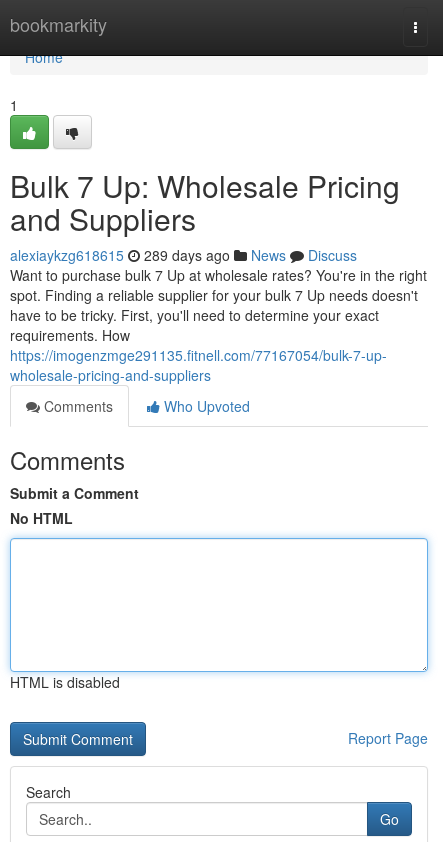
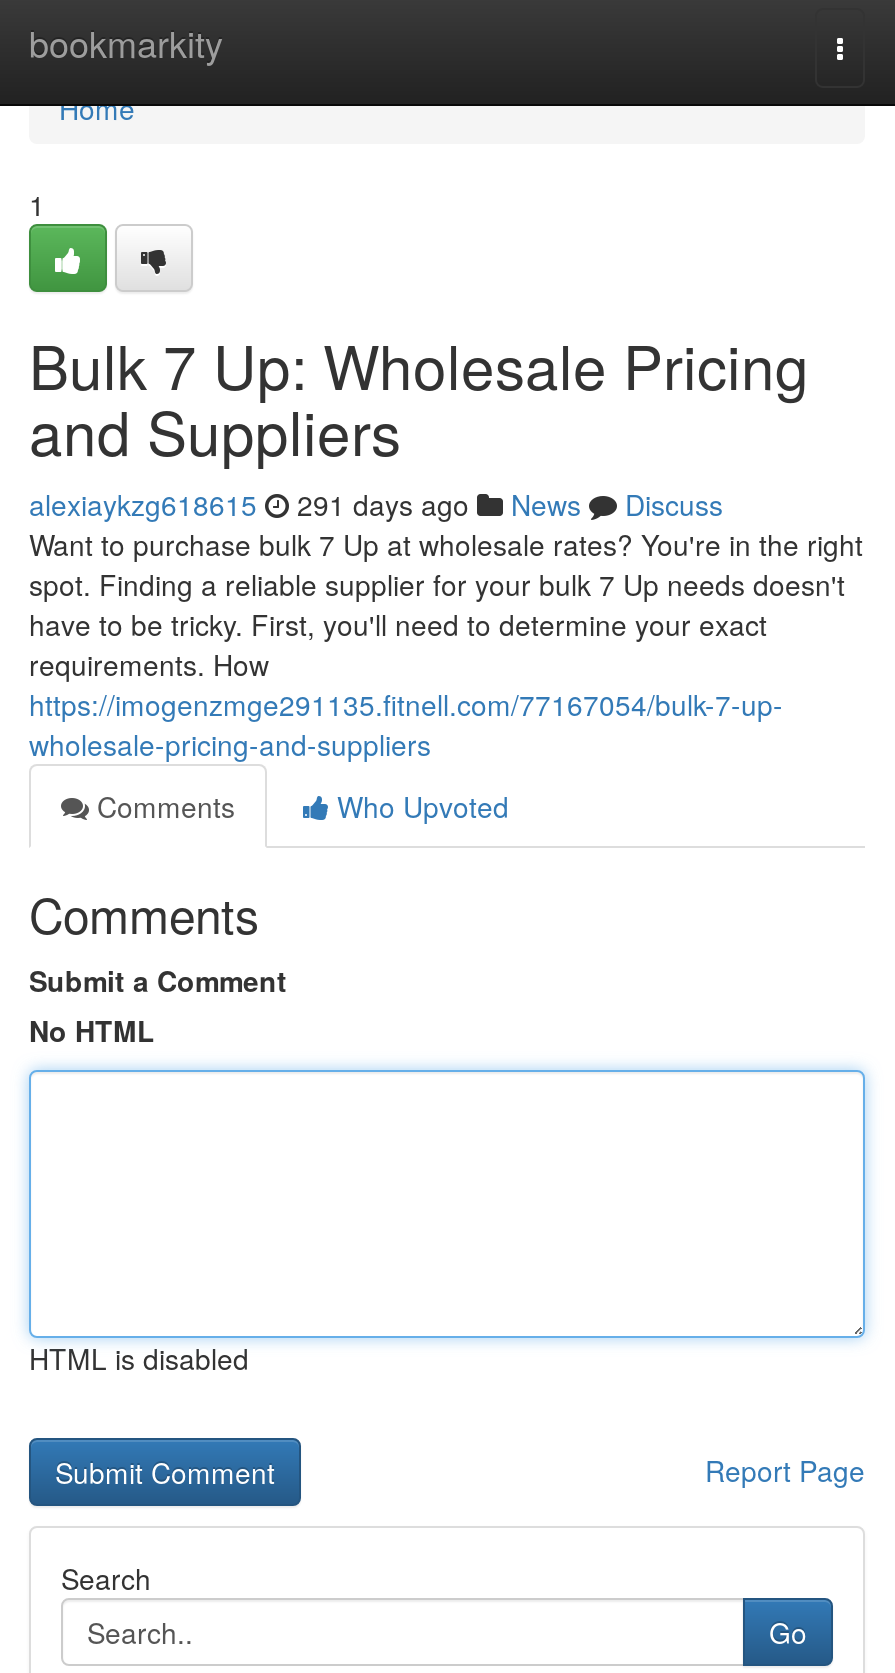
[10,245,357,265] alexiaykzg618615 289 days ago News Discuss -> [29,484,723,524] alexiaykzg618615 291 days ago News Discuss

